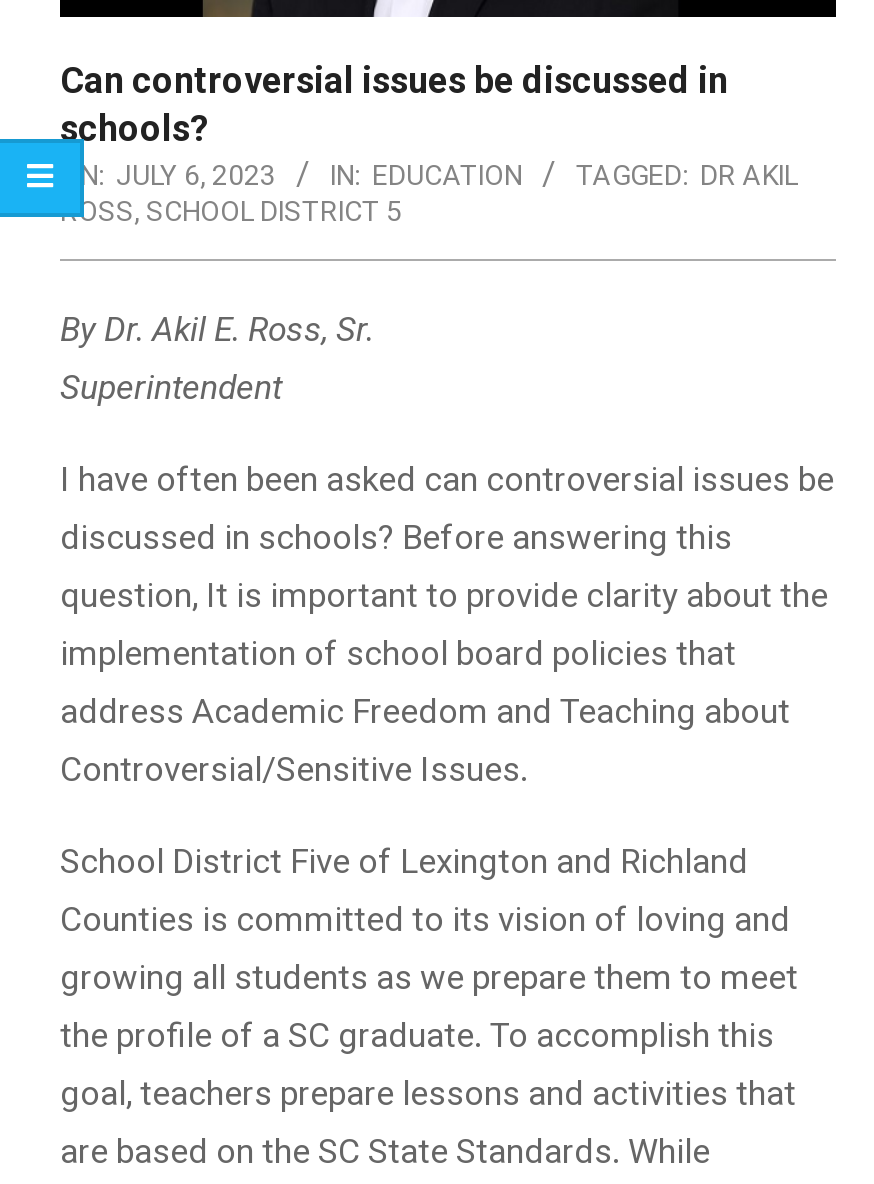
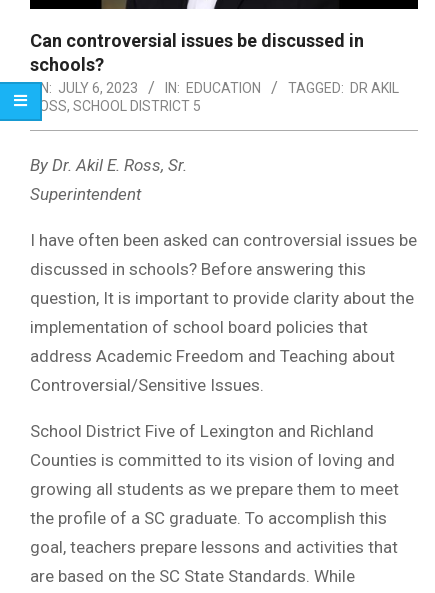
[6,136,84,242] [image] -> [3,69,43,122] [image]

